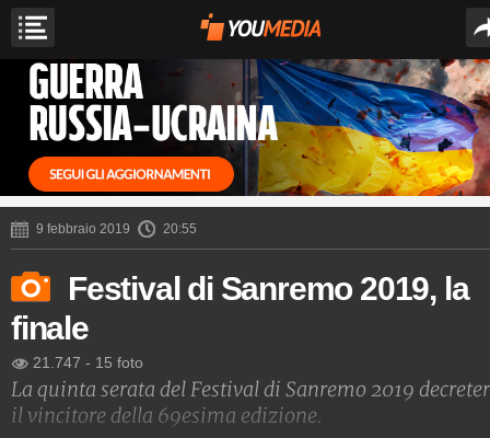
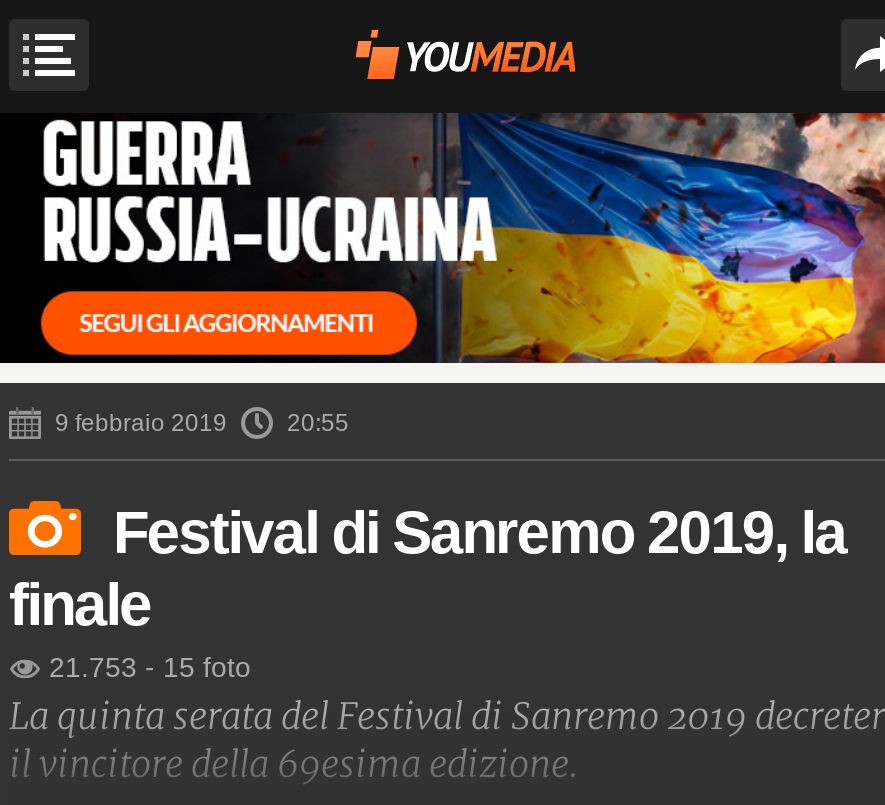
[33,353,143,371] 21.747 - 15 foto -> [49,651,251,683] 21.753 - 15 foto

